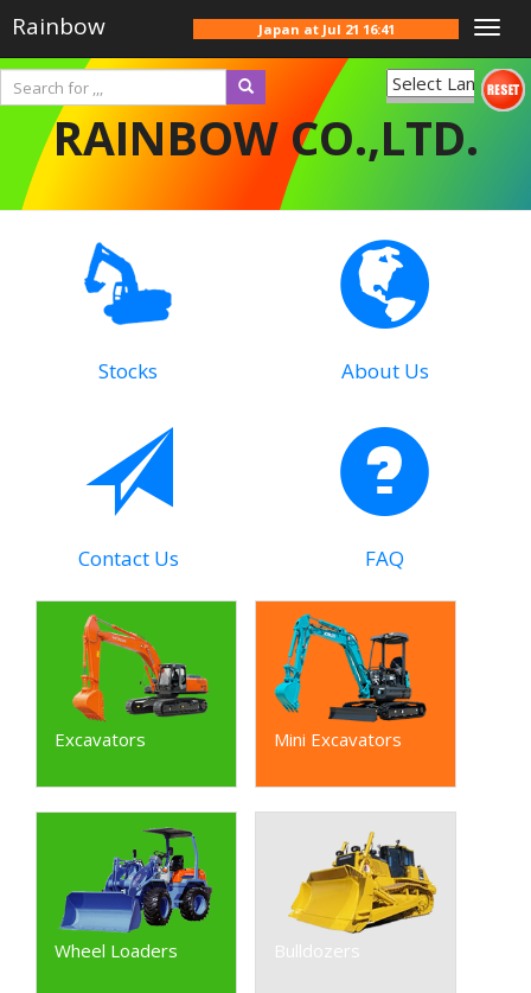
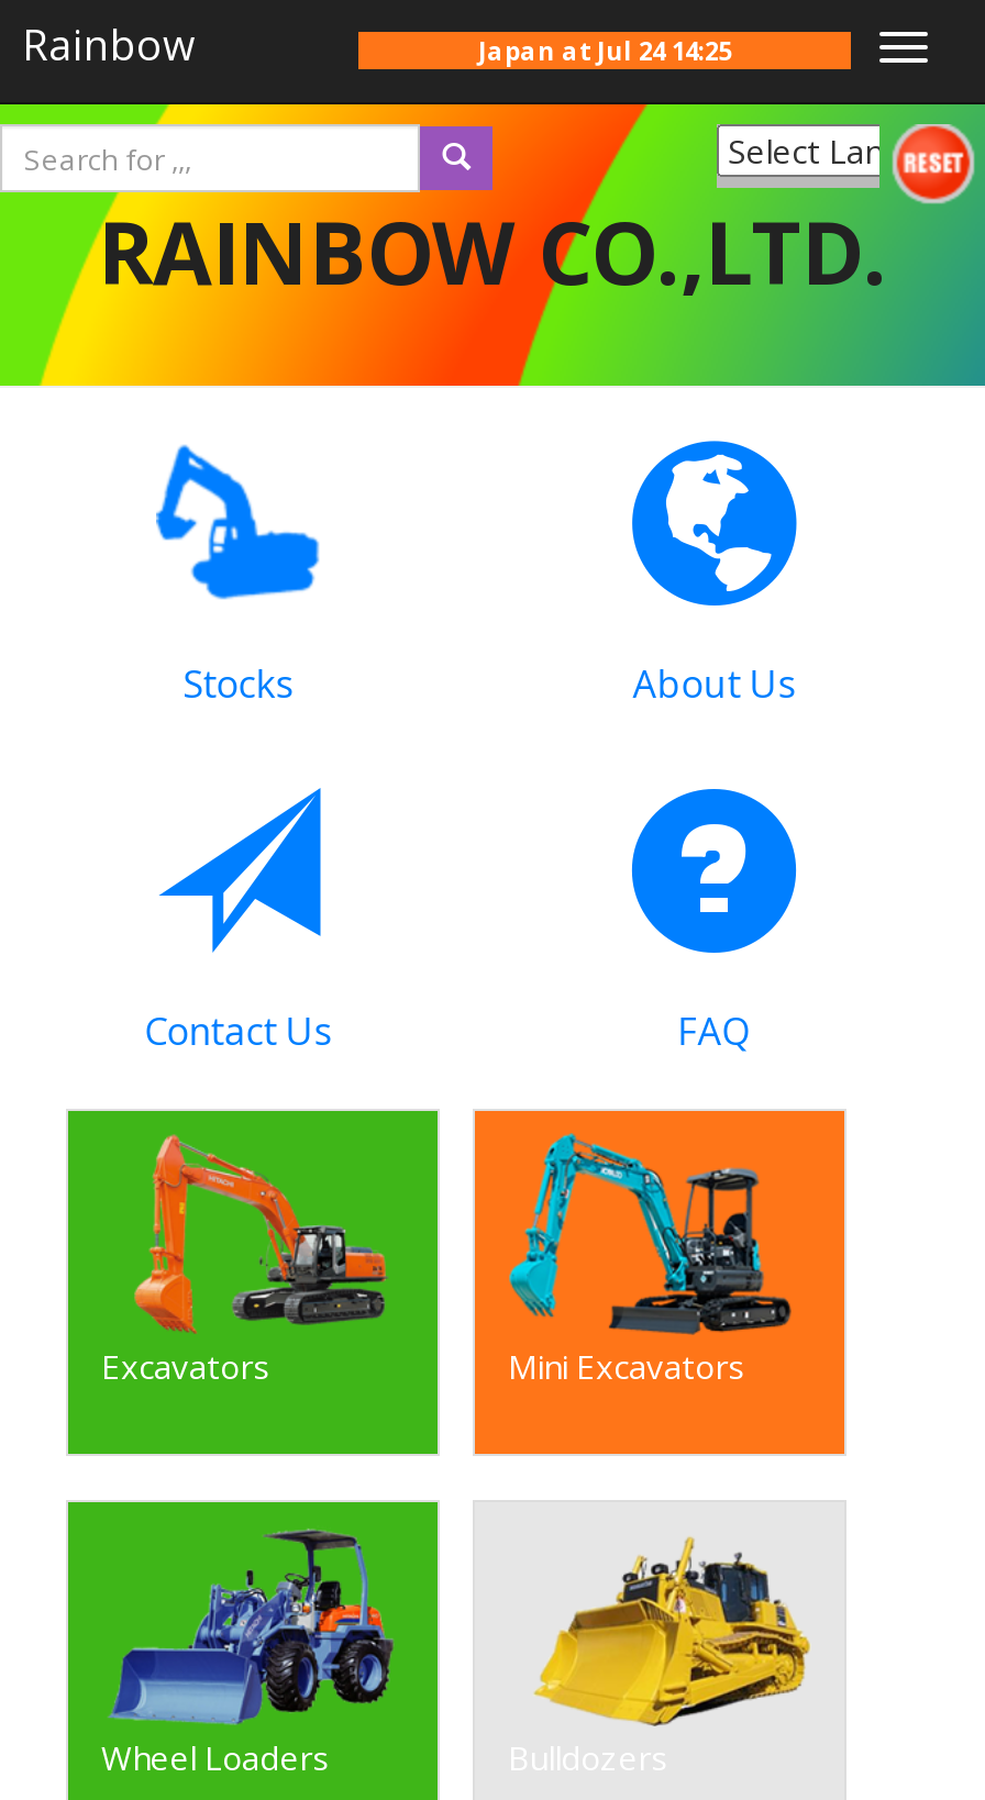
[258,20,394,38] Japan at Jul 21 16:41 -> [478,34,731,67] Japan at Jul 24 14:25

